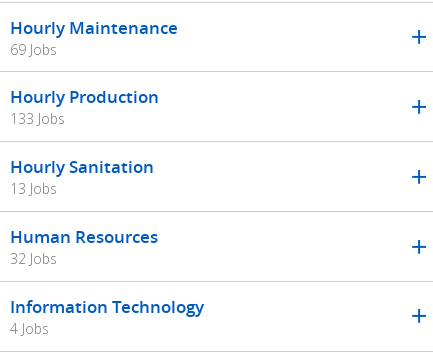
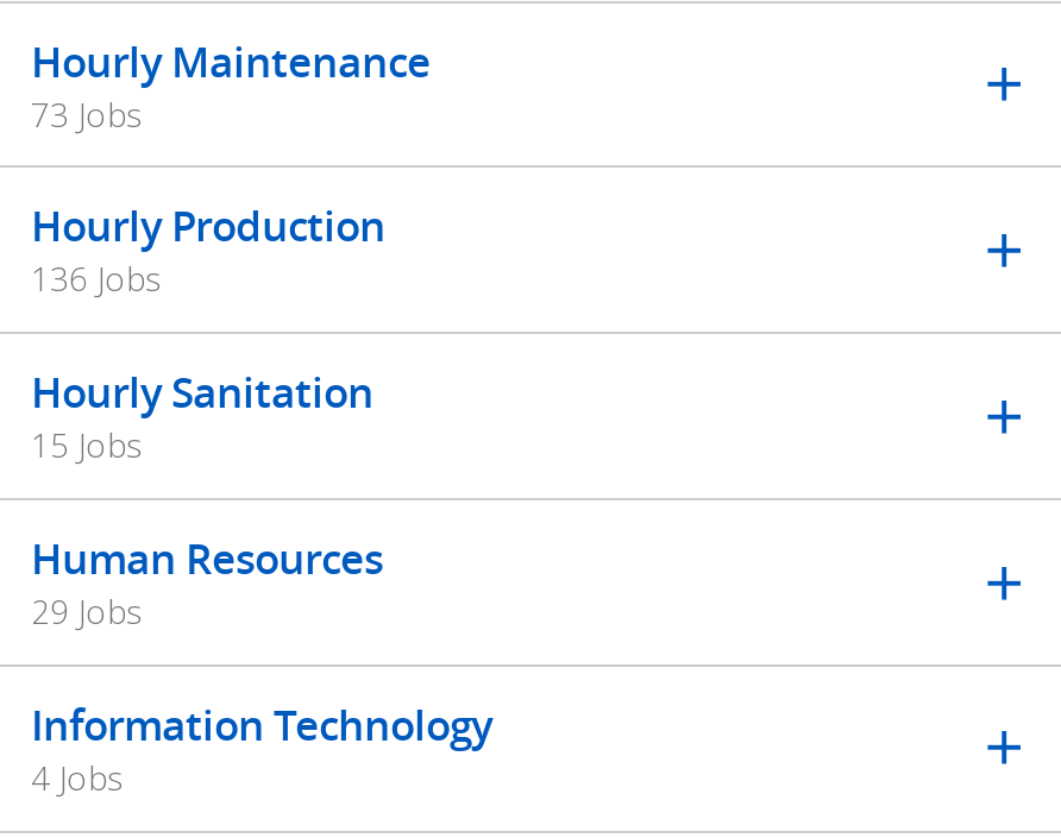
[10,39,57,58] 69 Jobs -> [31,90,143,136] 73 Jobs
[10,109,65,128] 133 Jobs -> [31,257,162,302] 136 Jobs
[10,179,57,198] 13 Jobs -> [31,423,143,468] 15 Jobs
[10,249,57,268] 32 Jobs -> [31,589,143,634] 29 Jobs

